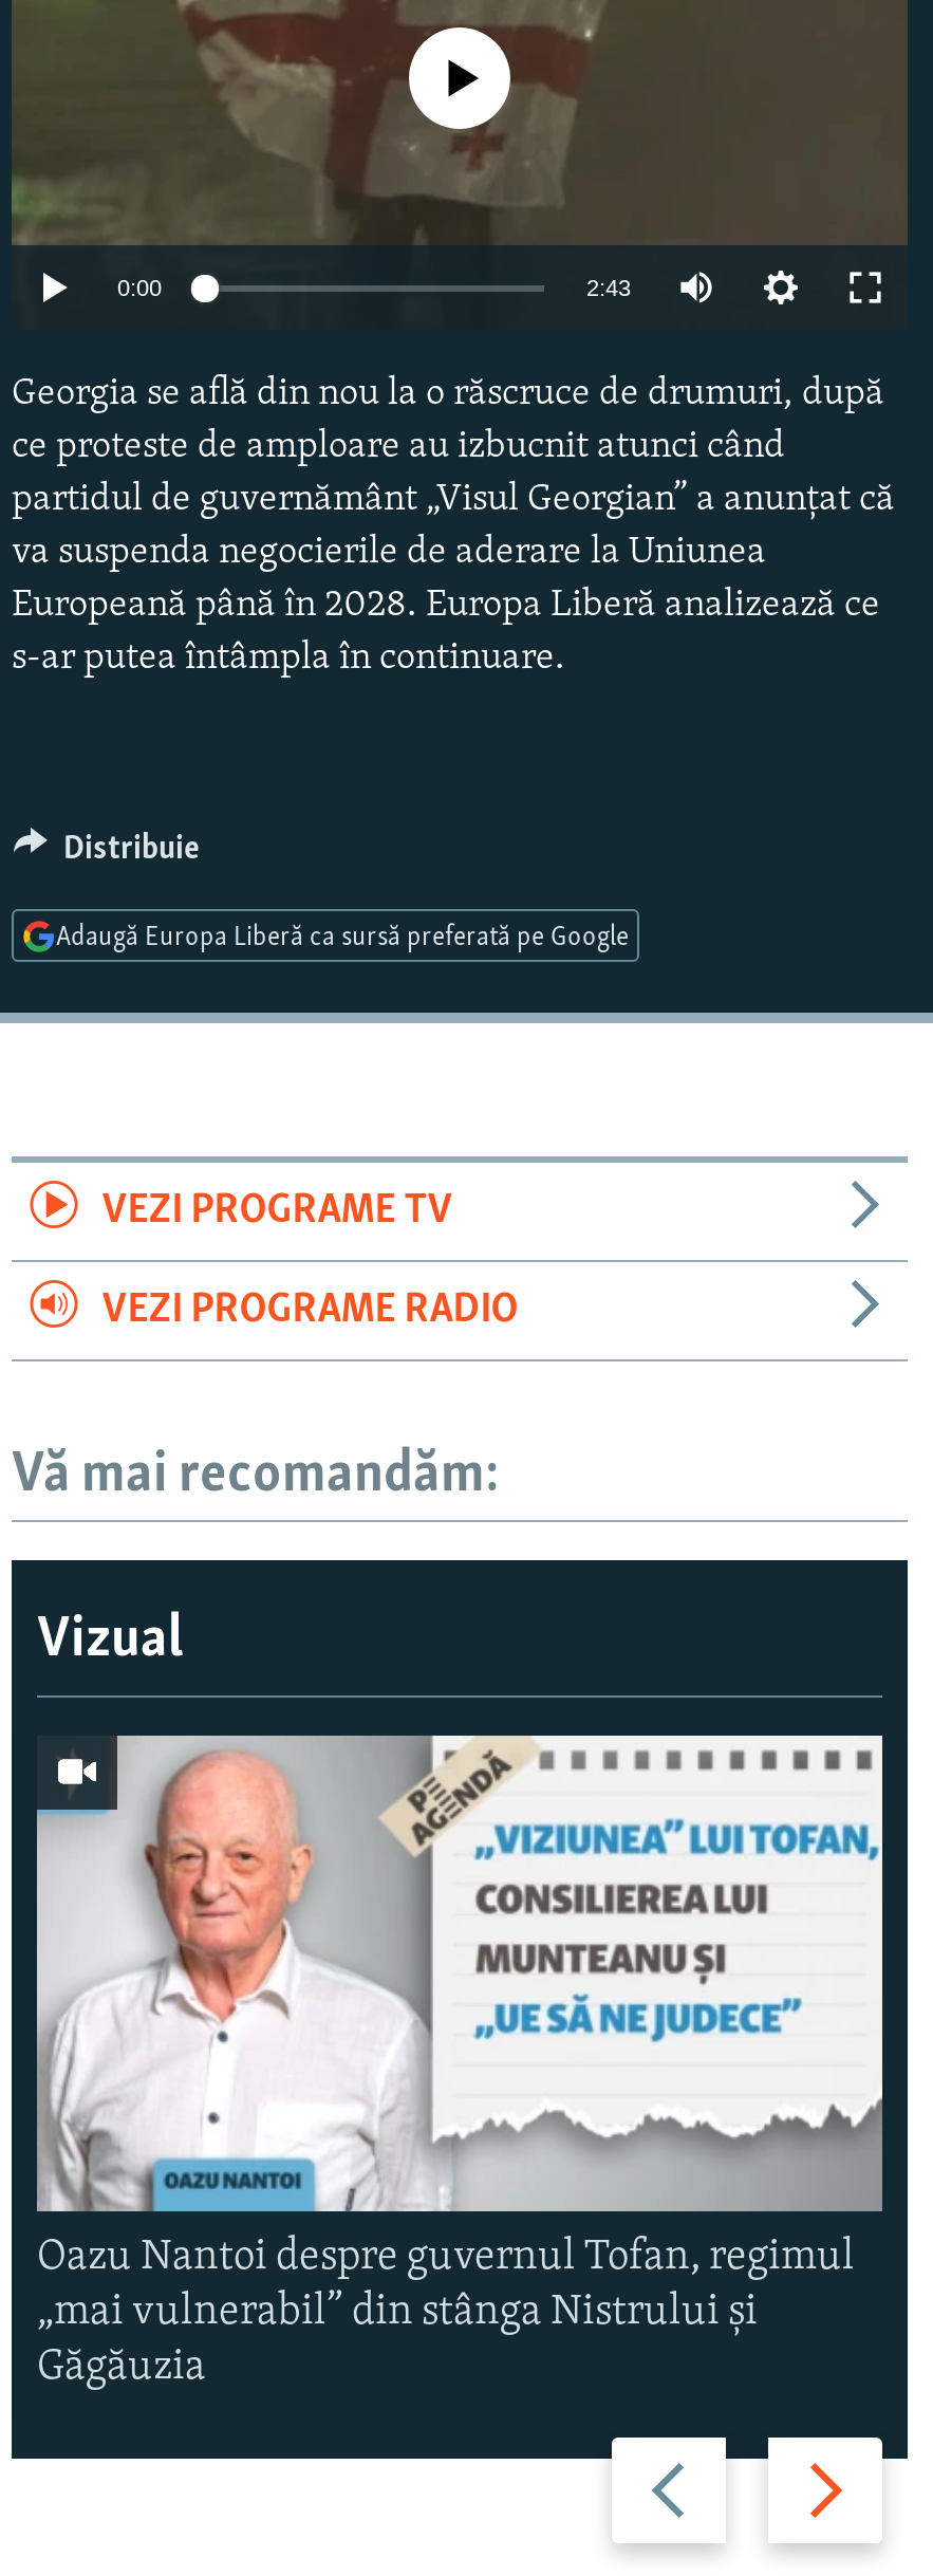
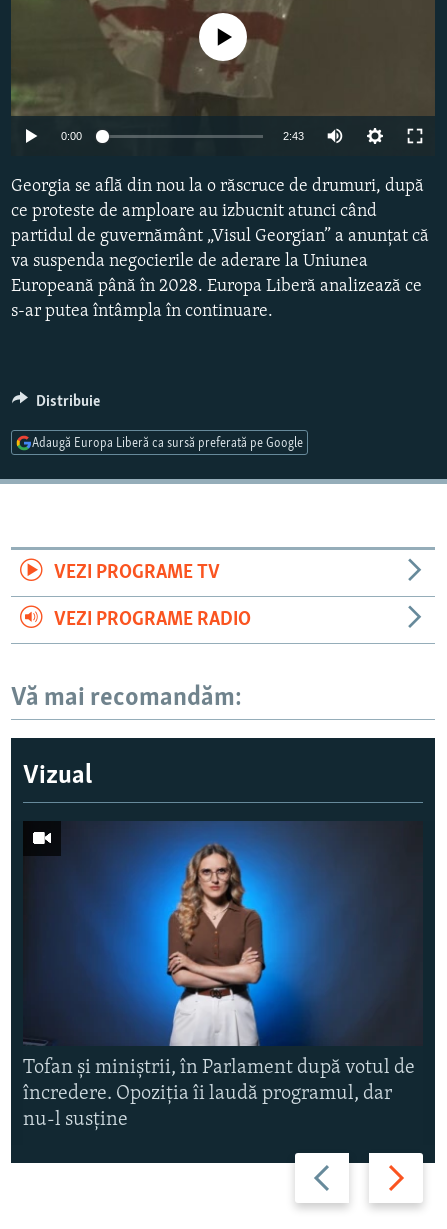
[35,1734,884,2389] [image] | Oazu Nantoi despre guvernul Tofan, regimul | „mai vulnerabil” din stânga Nistrului și | Găgăuzia -> [23,821,423,1130] [image] | Tofan și miniștrii, în Parlament după votul de | încredere. Opoziția îi laudă programul, dar | nu-l susține

